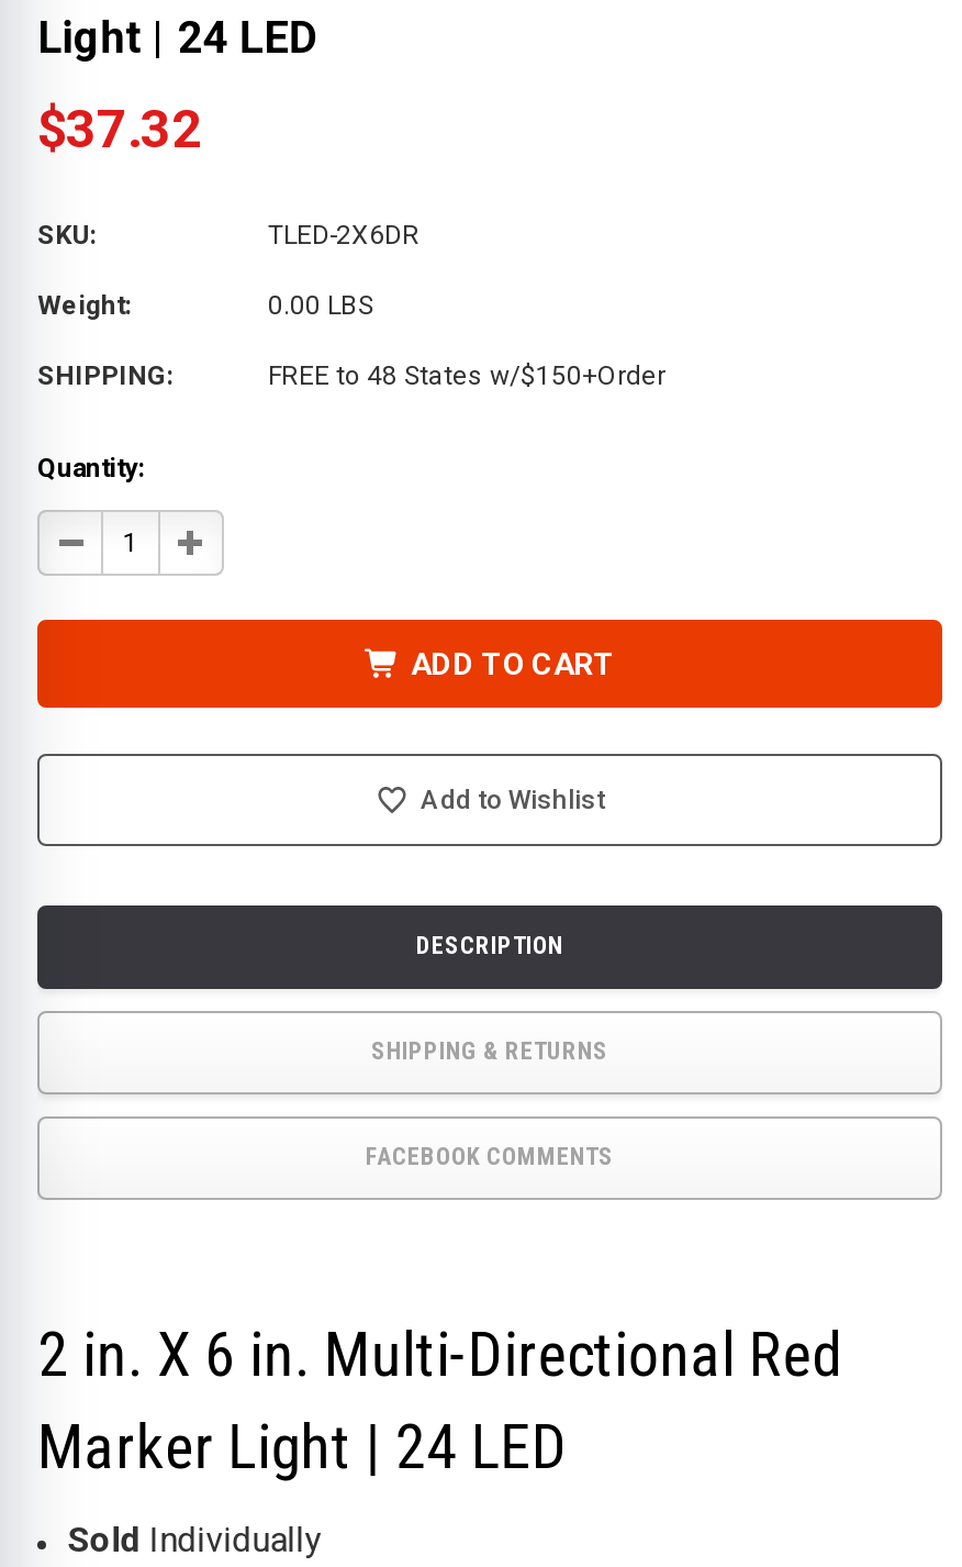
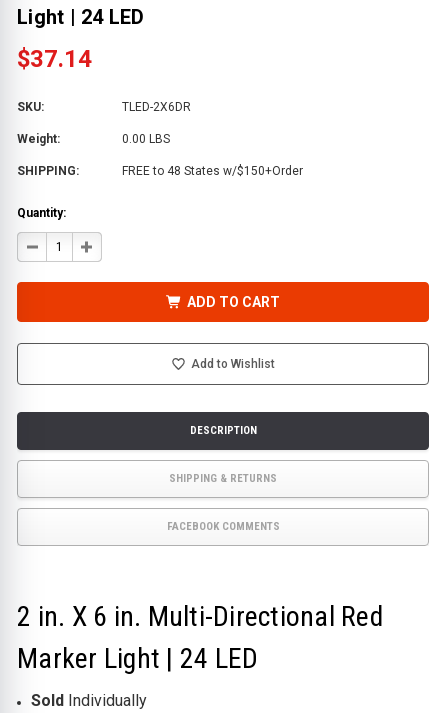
[37,98,202,159] $37.32 -> [17,44,92,72] $37.14

